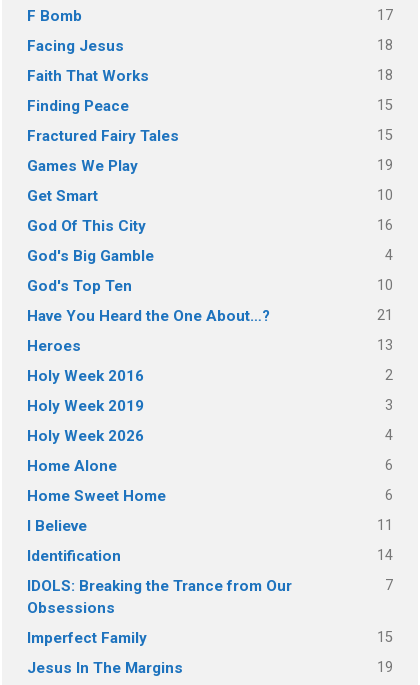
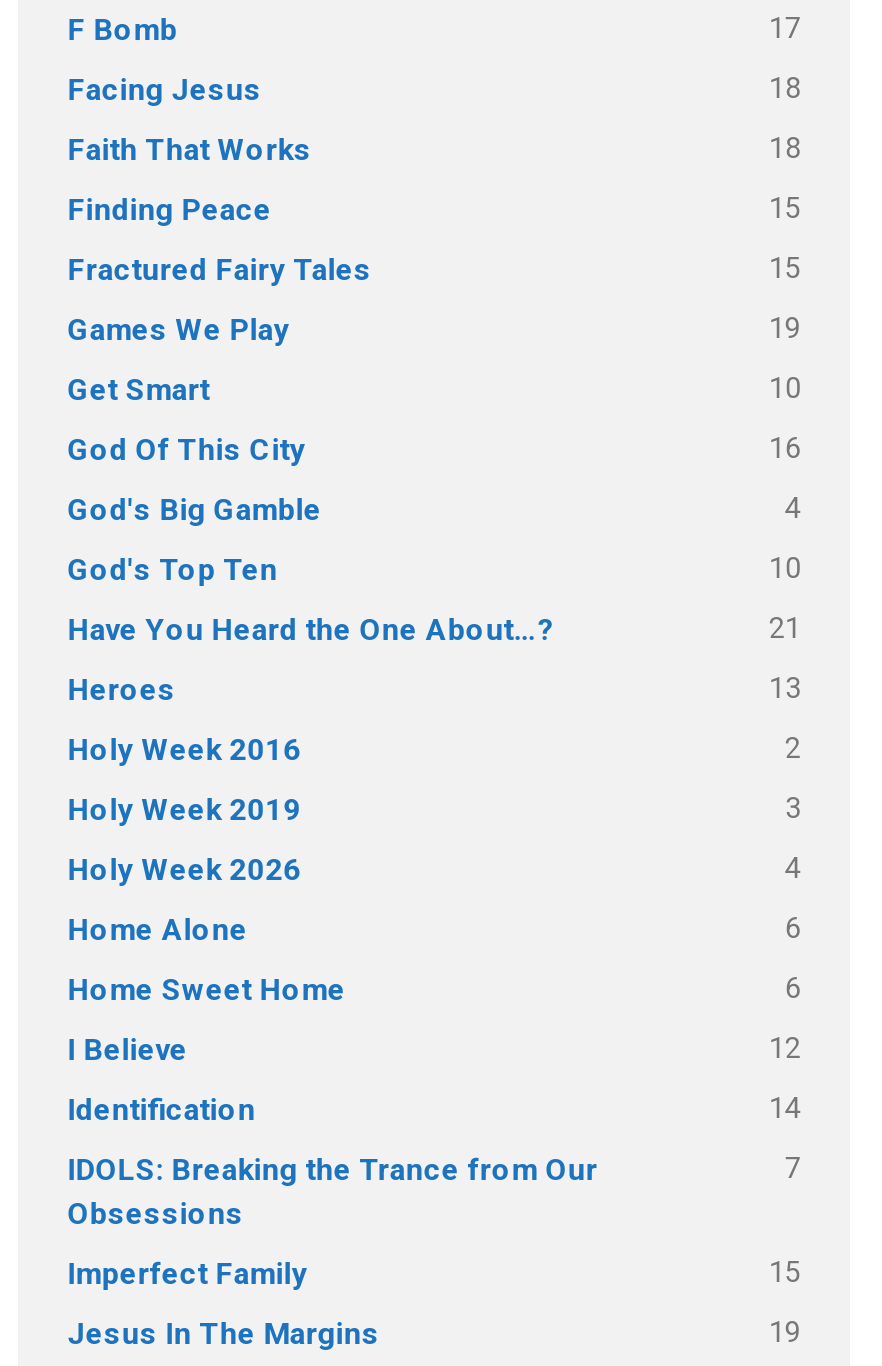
[377,517,393,534] 11 -> [769,1031,801,1065] 12

